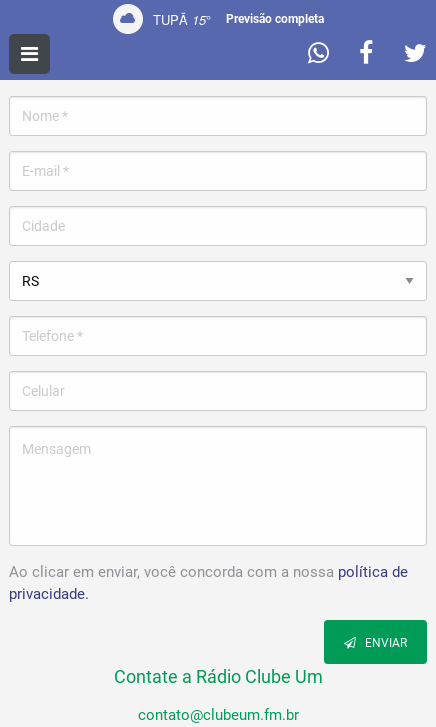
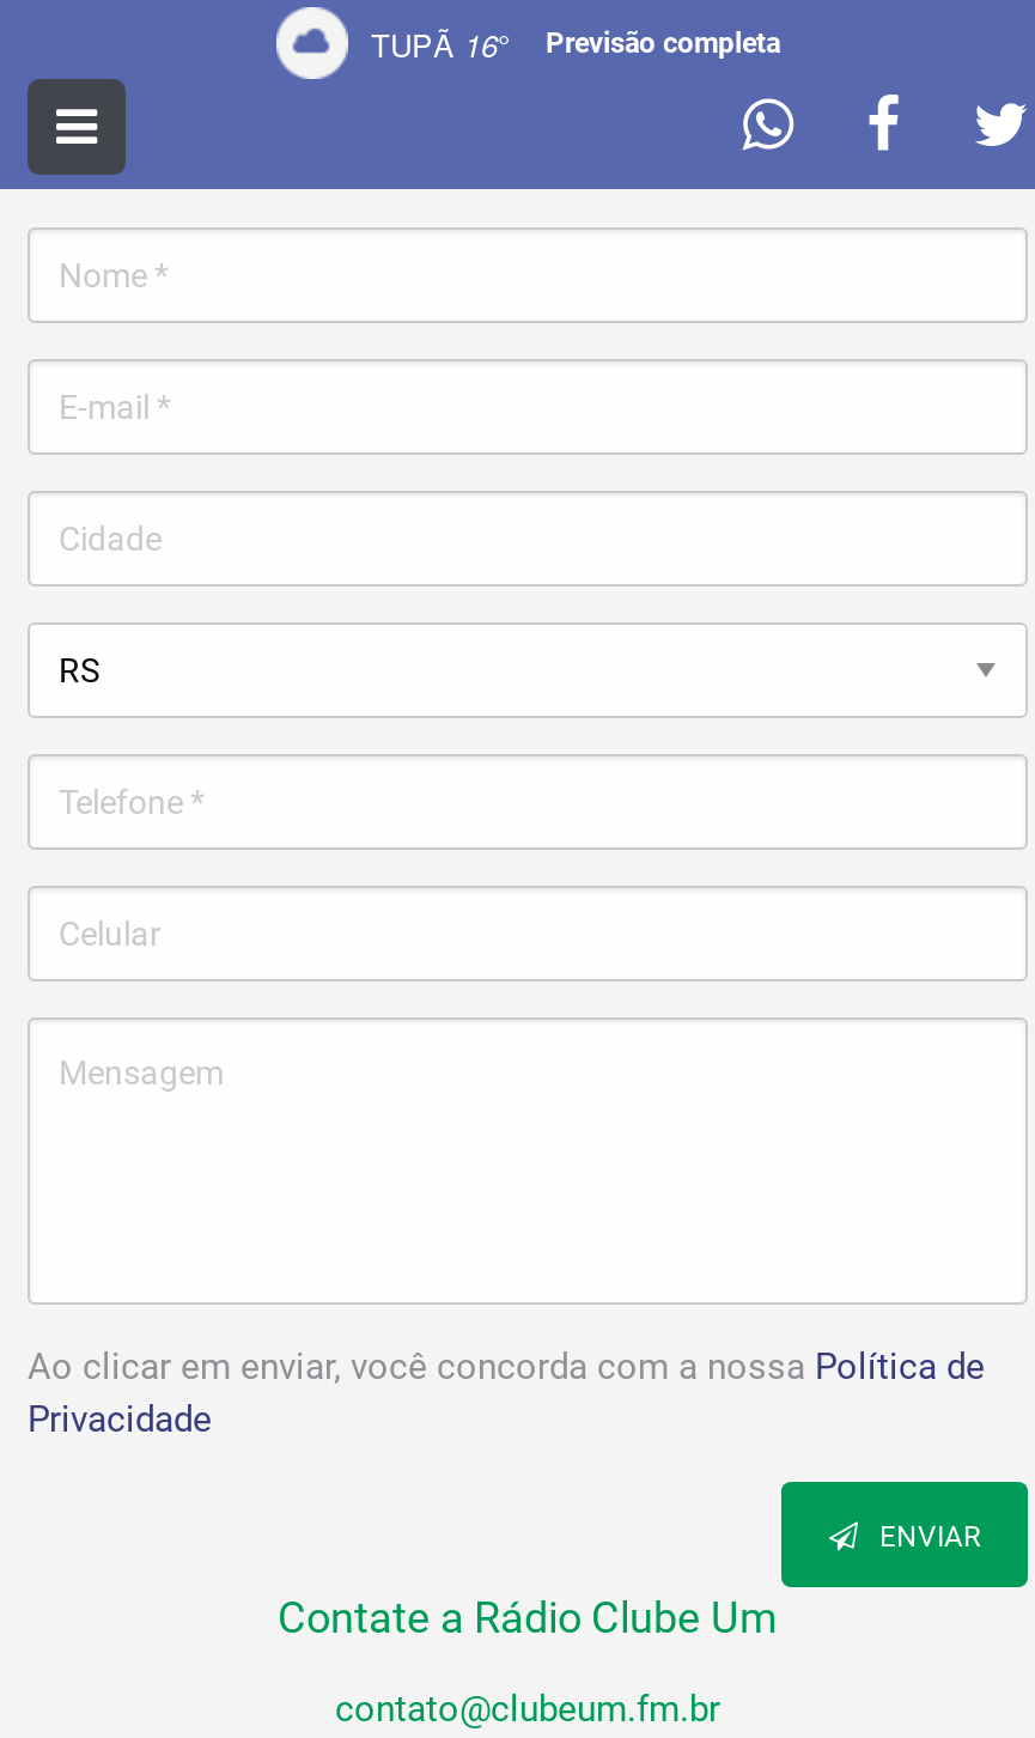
[152,9,323,28] TUPÃ 15° Previsão completa -> [371,20,780,66] TUPÃ 16° Previsão completa
[9,563,408,603] Ao clicar em enviar, você concorda com a nossa política de | privacidade. -> [28,1345,985,1441] Ao clicar em enviar, você concorda com a nossa Política de | Privacidade

